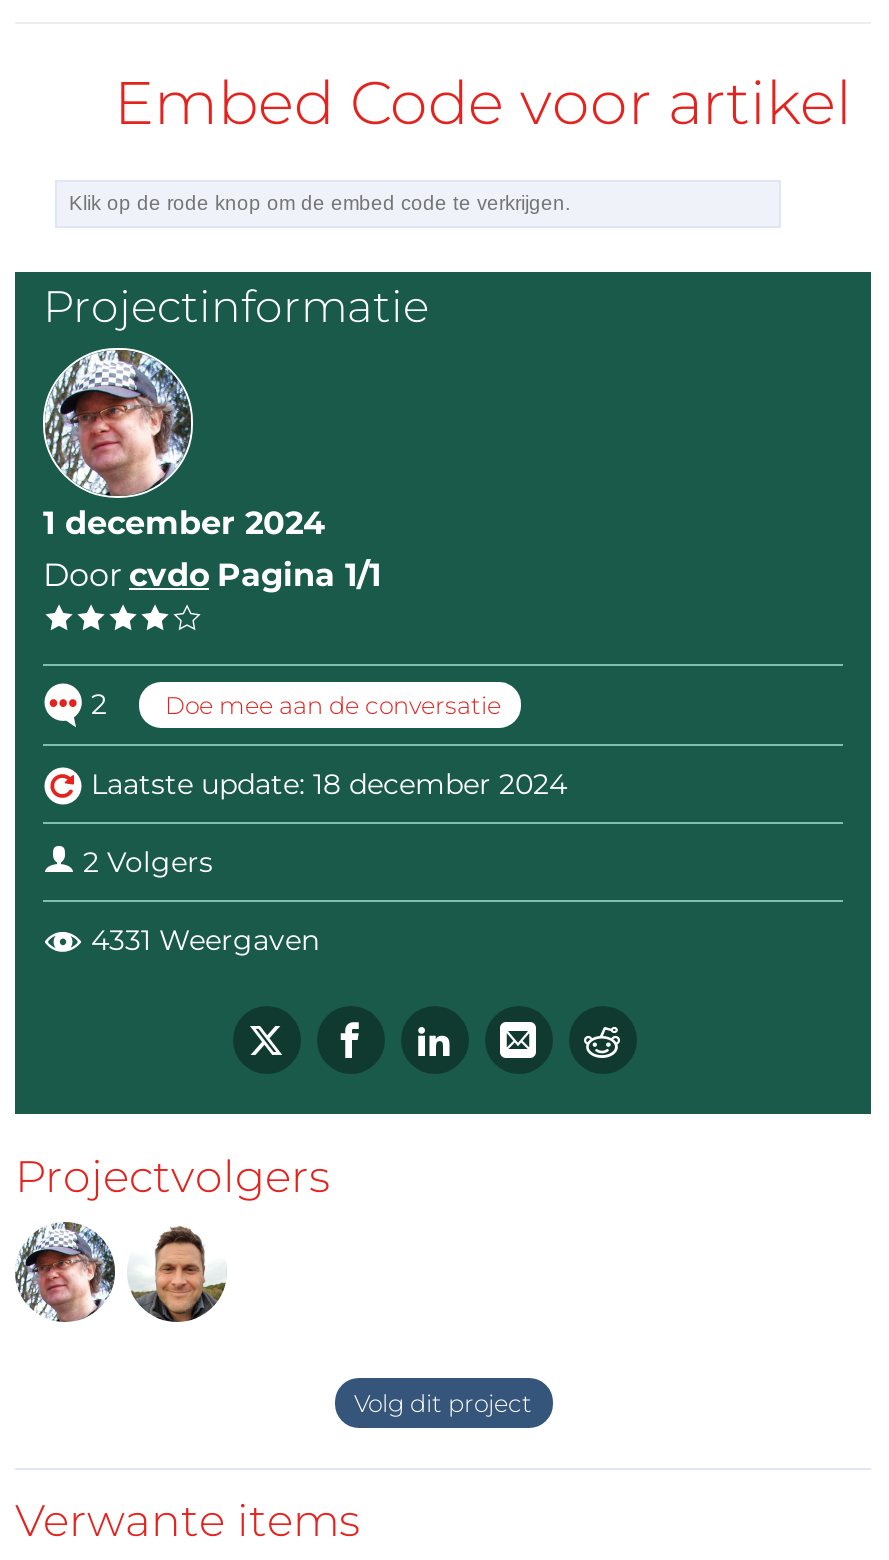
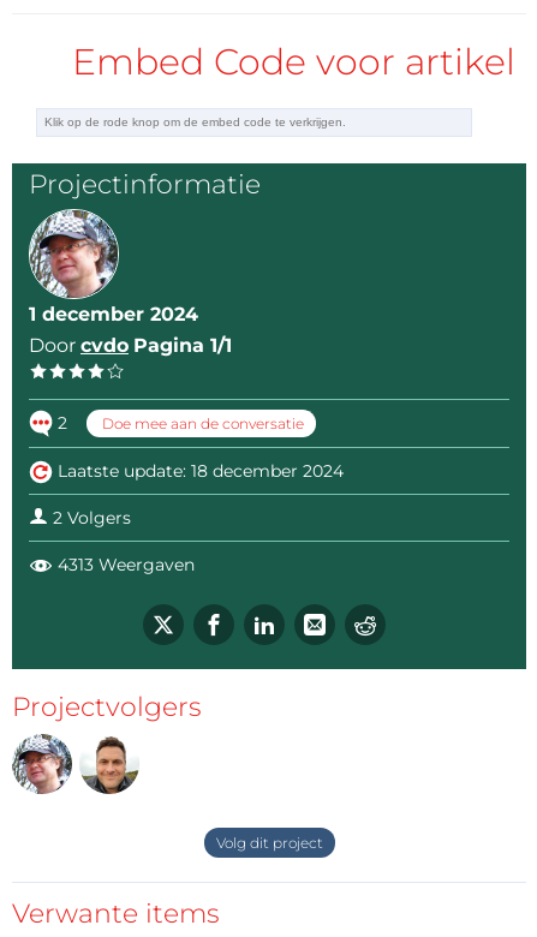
[91,922,319,958] 4331 Weergaven -> [58,554,195,575] 4313 Weergaven

